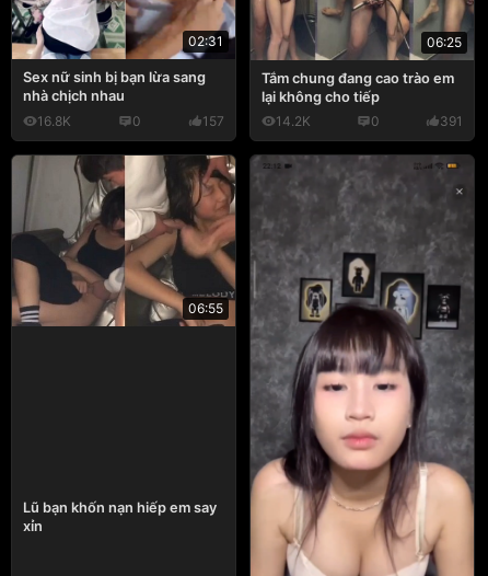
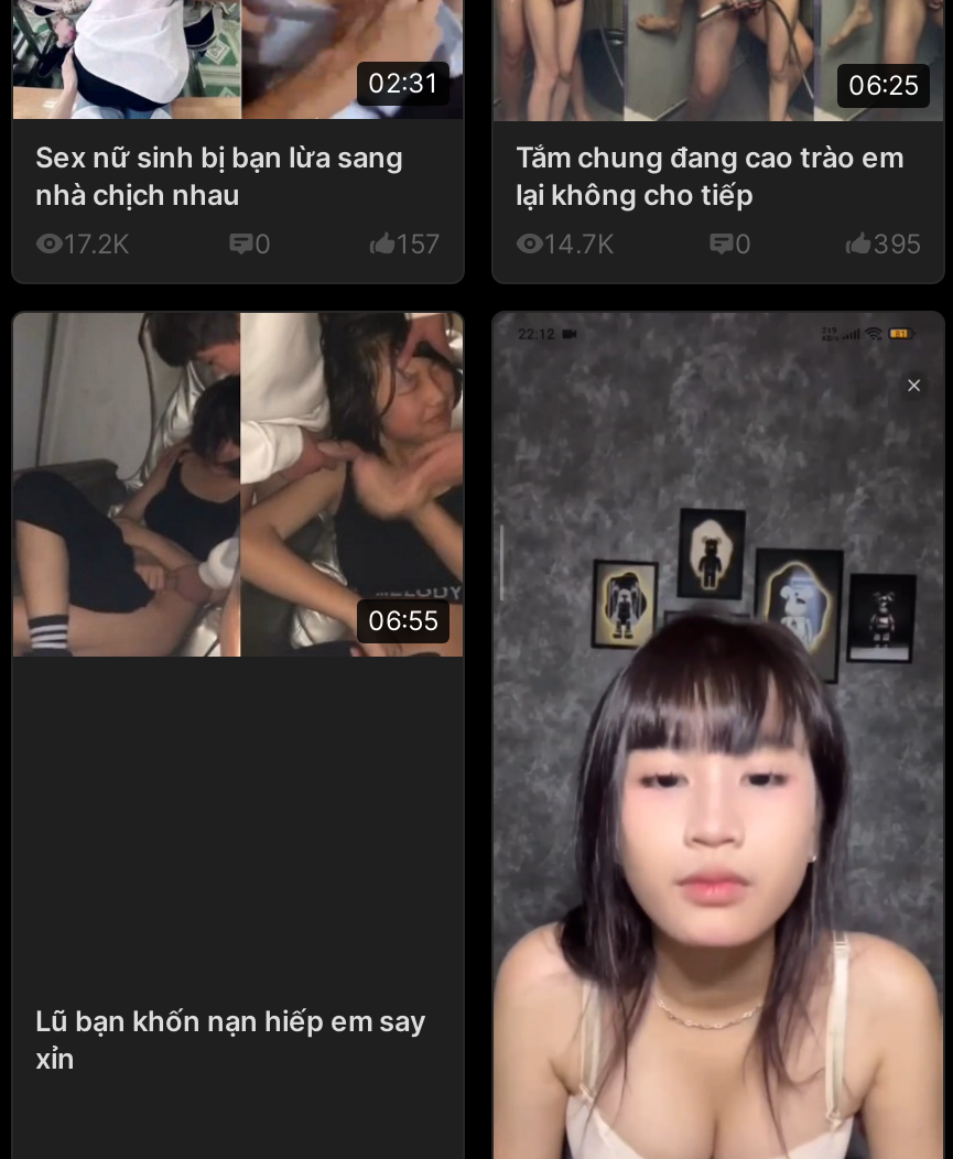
[37,113,71,130] 16.8K -> [64,228,130,261] 17.2K
[276,113,311,130] 14.2K -> [544,228,615,261] 14.7K
[440,113,463,130] 391 -> [873,228,921,261] 395

